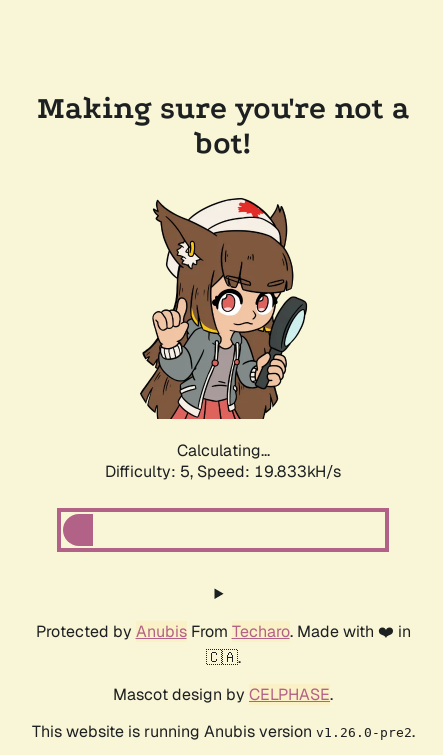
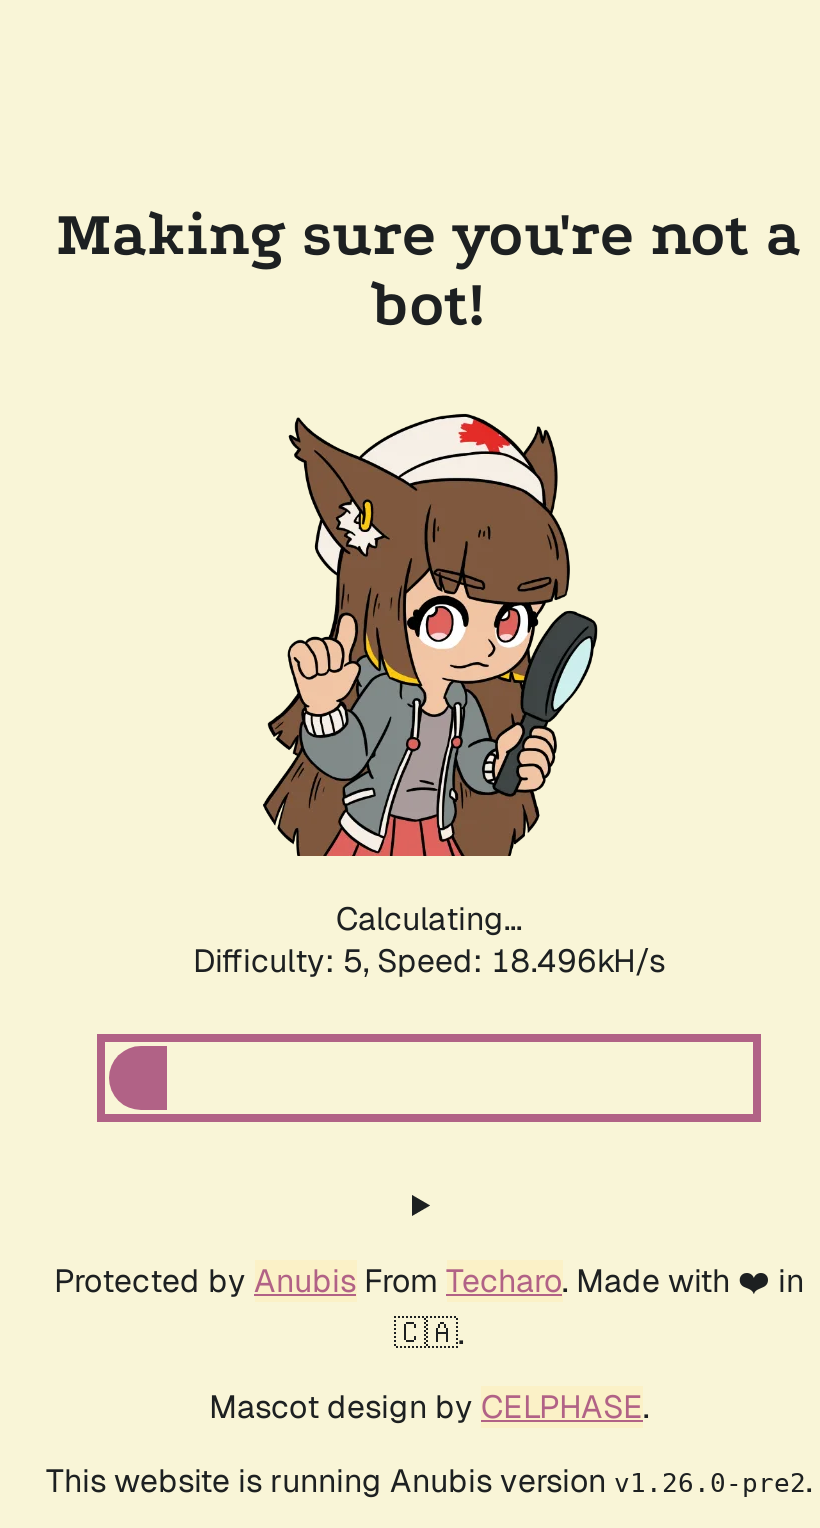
[105,461,341,482] Difficulty: 5, Speed: 19.833kH/s -> [193,940,665,982] Difficulty: 5, Speed: 18.496kH/s

